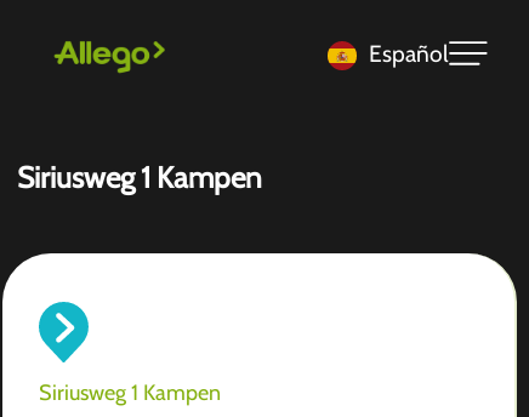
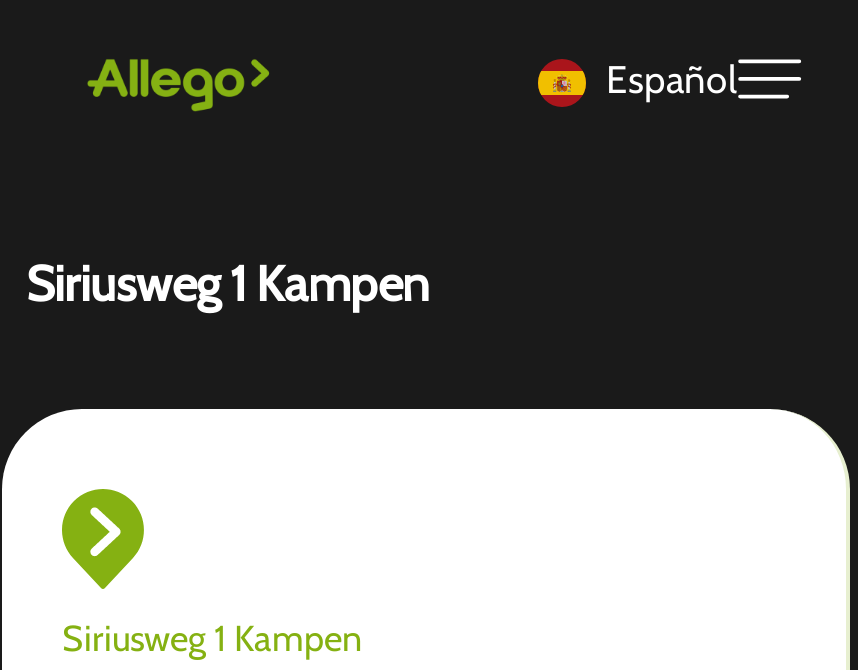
[38,301,90,364] [image] -> [60,487,146,591] [image]

